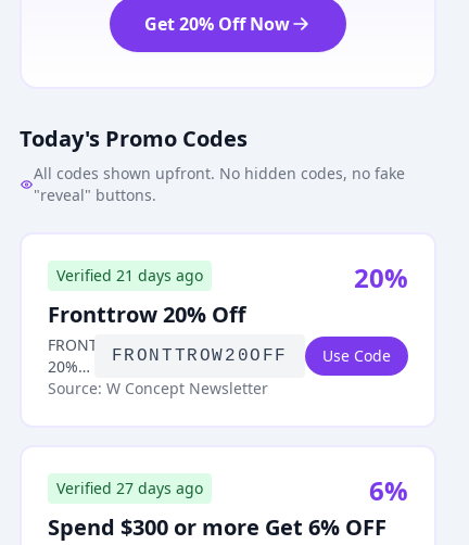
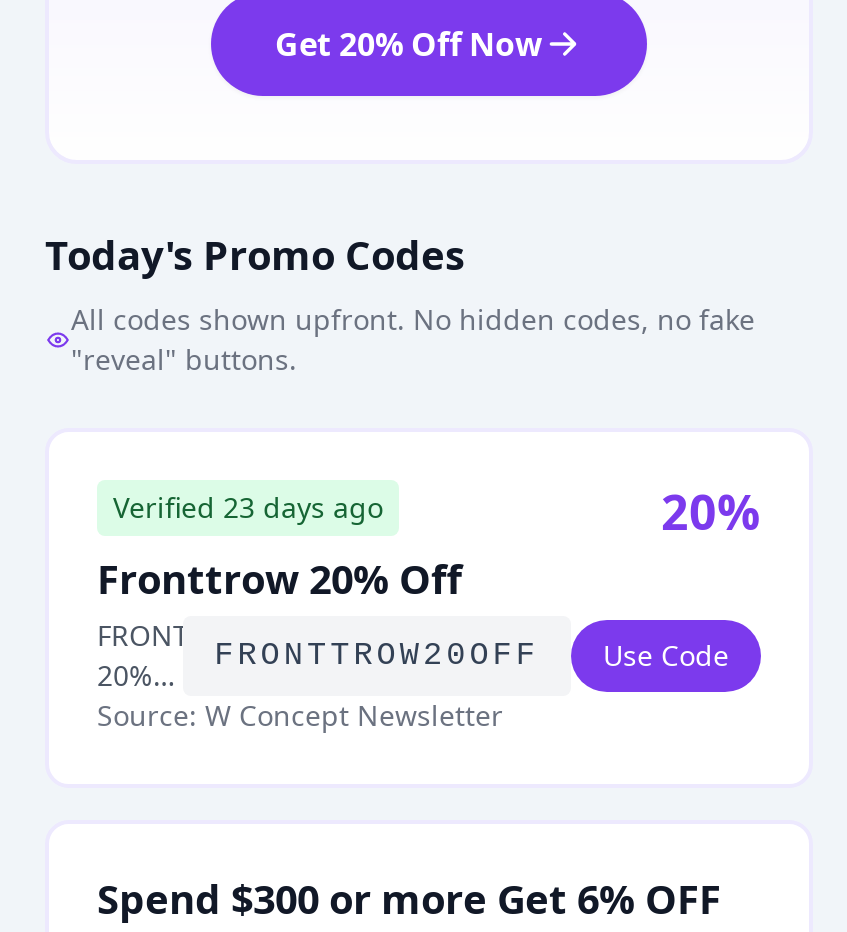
[56,265,203,286] Verified 21 days ago -> [113,488,383,526] Verified 23 days ago
[56,472,408,508] Verified 27 days ago | 6% -> none

